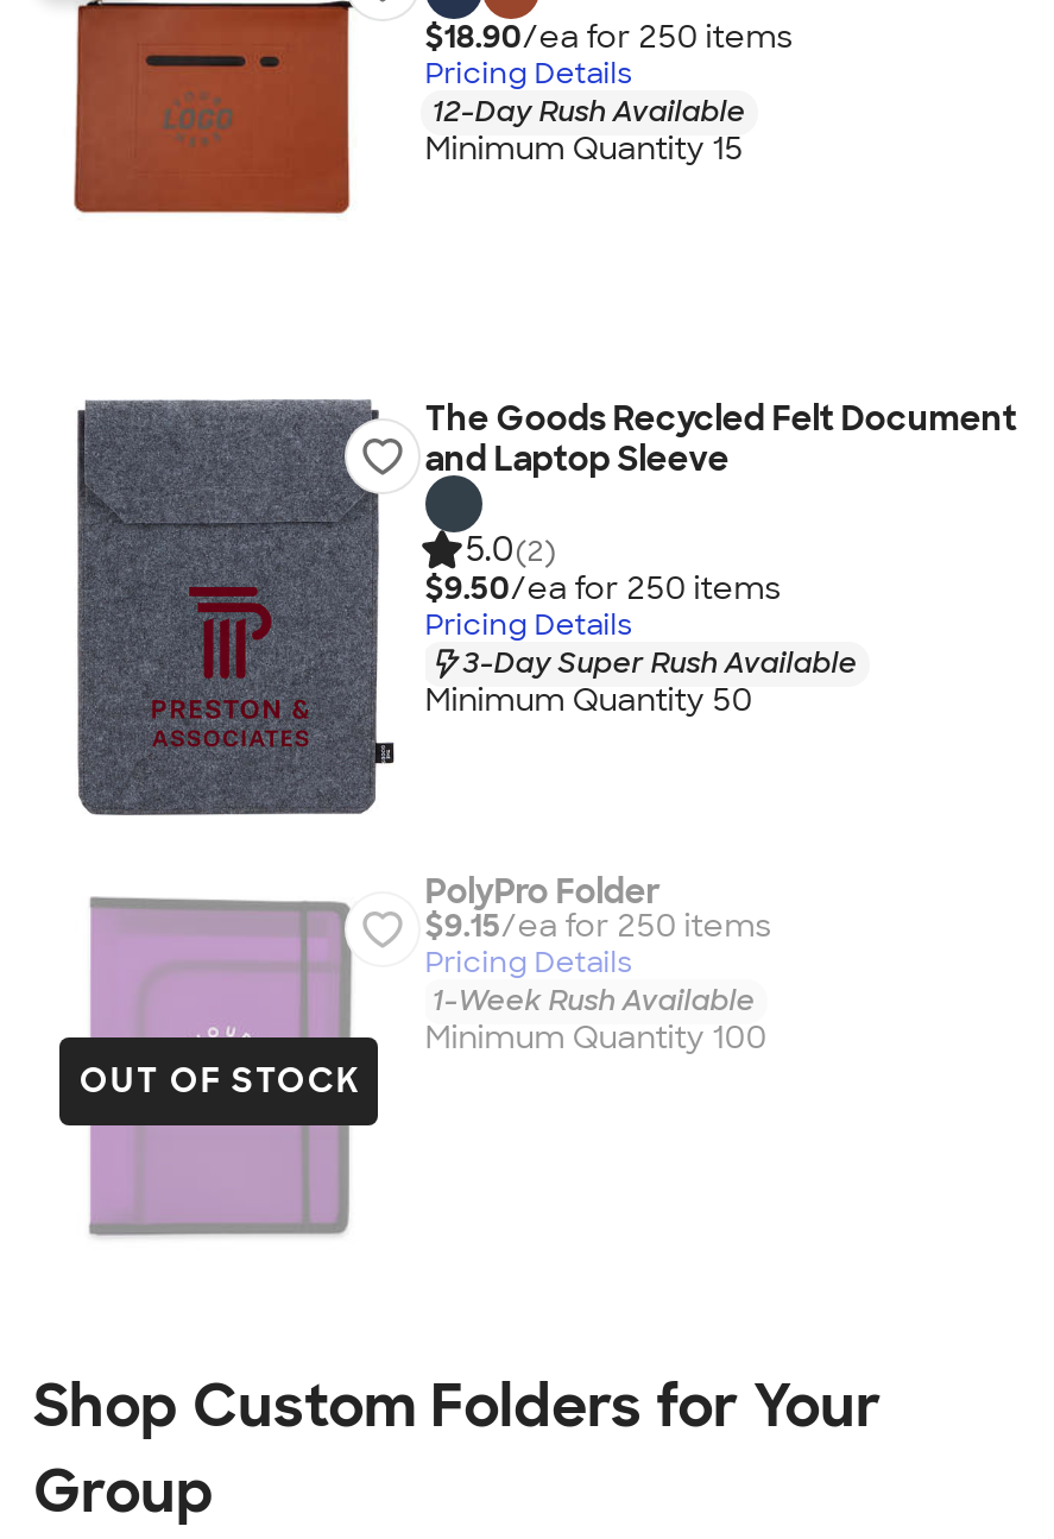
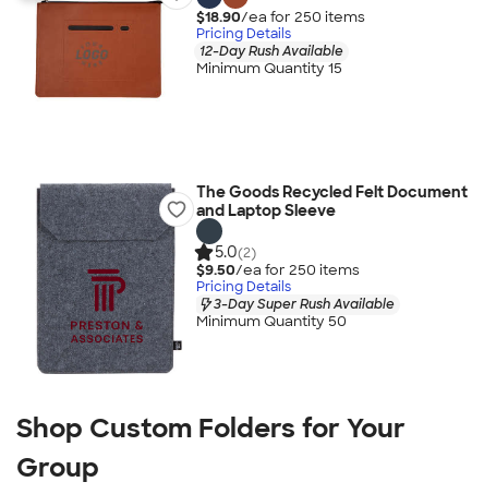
[425,870,772,1058] PolyPro Folder | $9.15/ea for250 items | Pricing Details | 1-Week Rush Available | Minimum Quantity 100 -> none
[59,896,375,1100] [image] | OUT OF STOCK -> none
[57,1119,375,1238] [image] -> none

